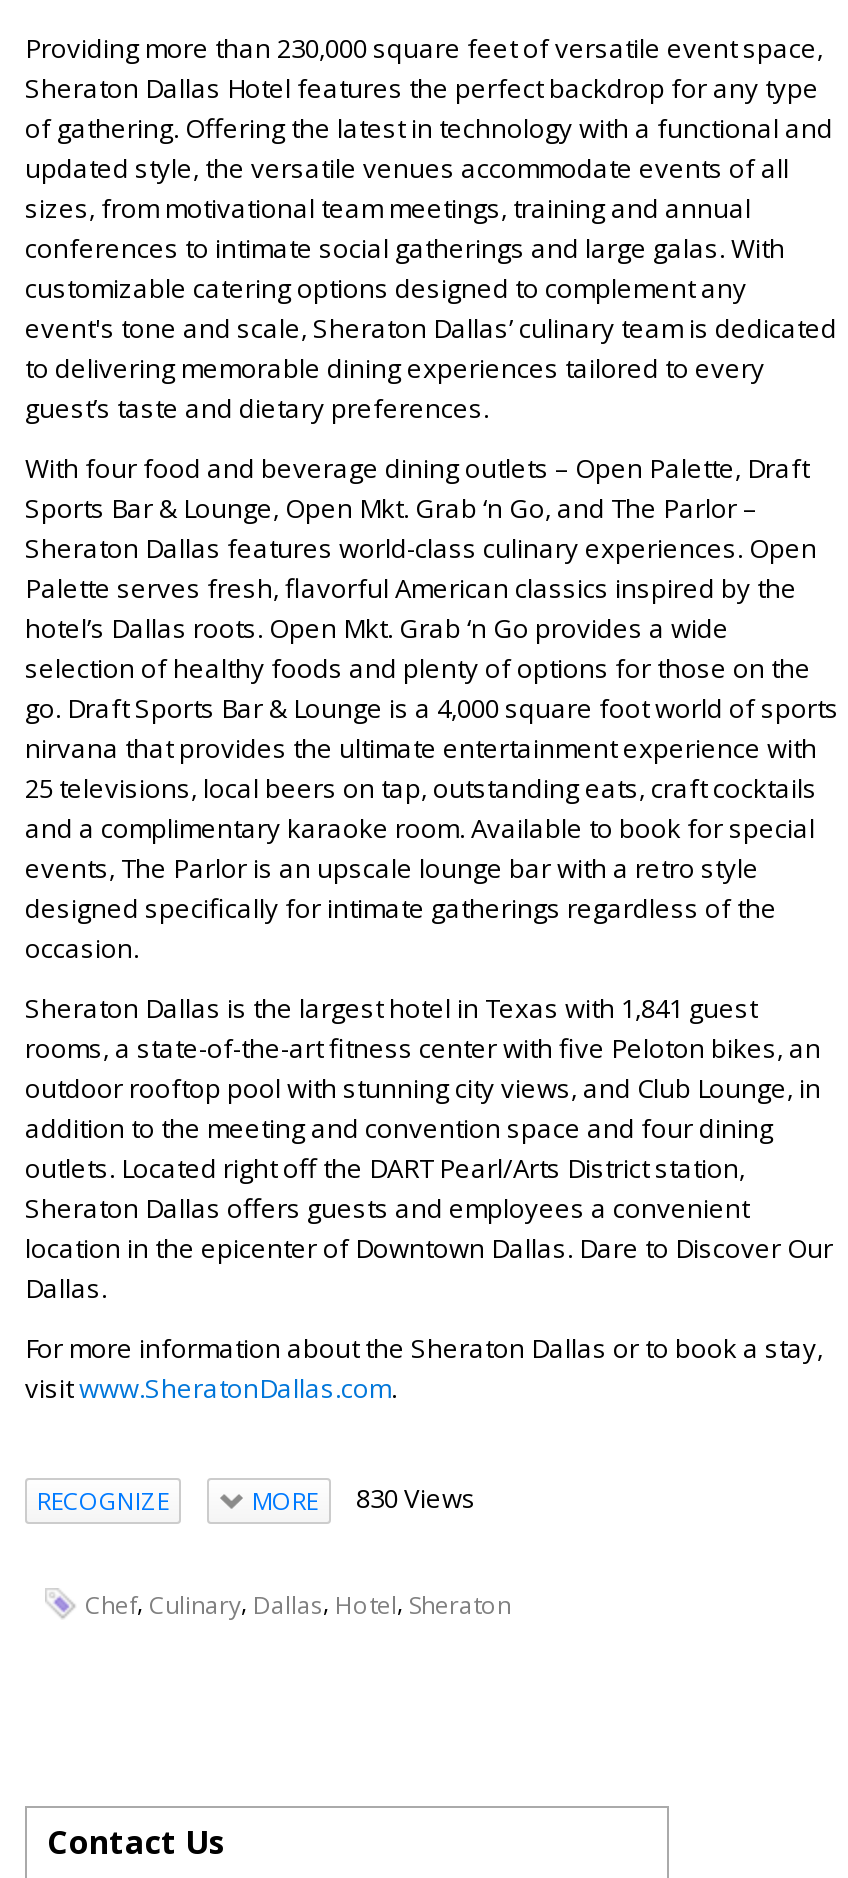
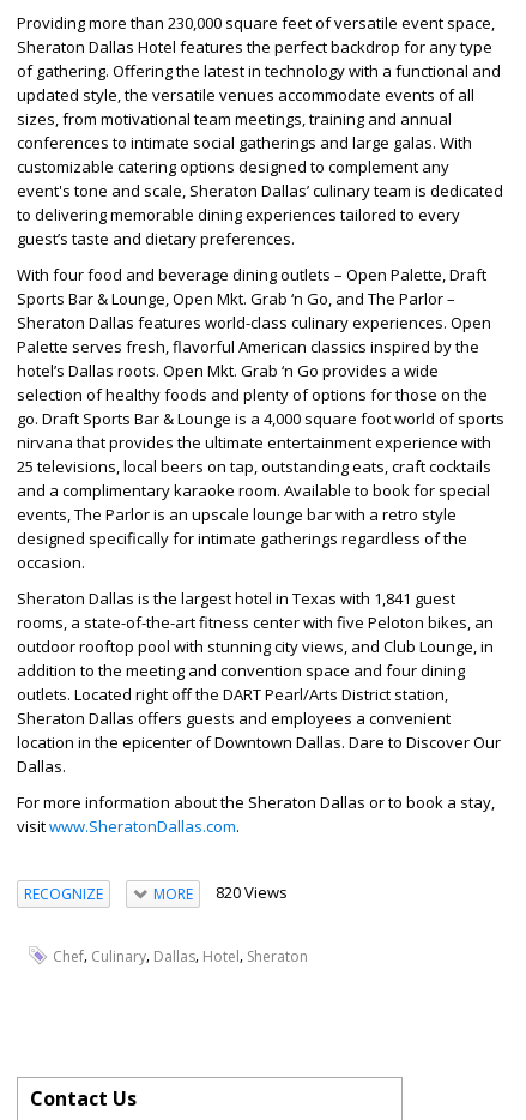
[252,1481,476,1519] MORE 830 Views -> [153,882,287,905] MORE 820 Views

